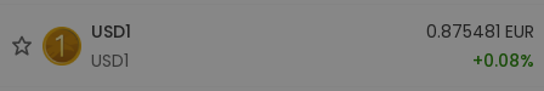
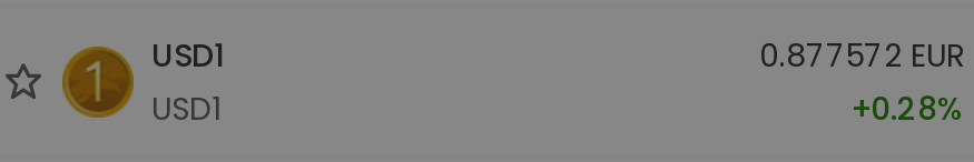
[426,19,534,72] 0.875481 EUR | +0.08% -> [759,32,964,130] 0.877572 EUR | +0.28%

